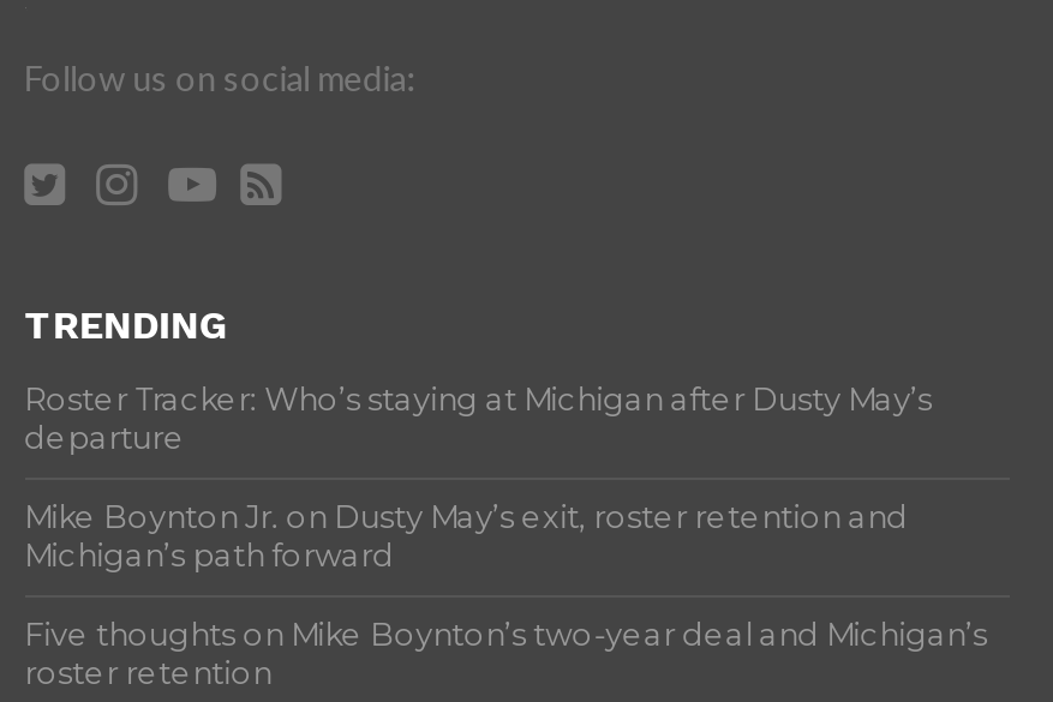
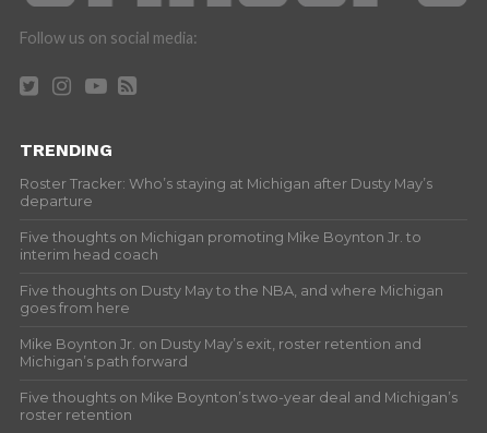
none -> [19,229,443,317] Five thoughts on Michigan promoting Mike Boynton Jr. to | interim head coach | Five thoughts on Dusty May to the NBA, and where Michigan | goes from here

